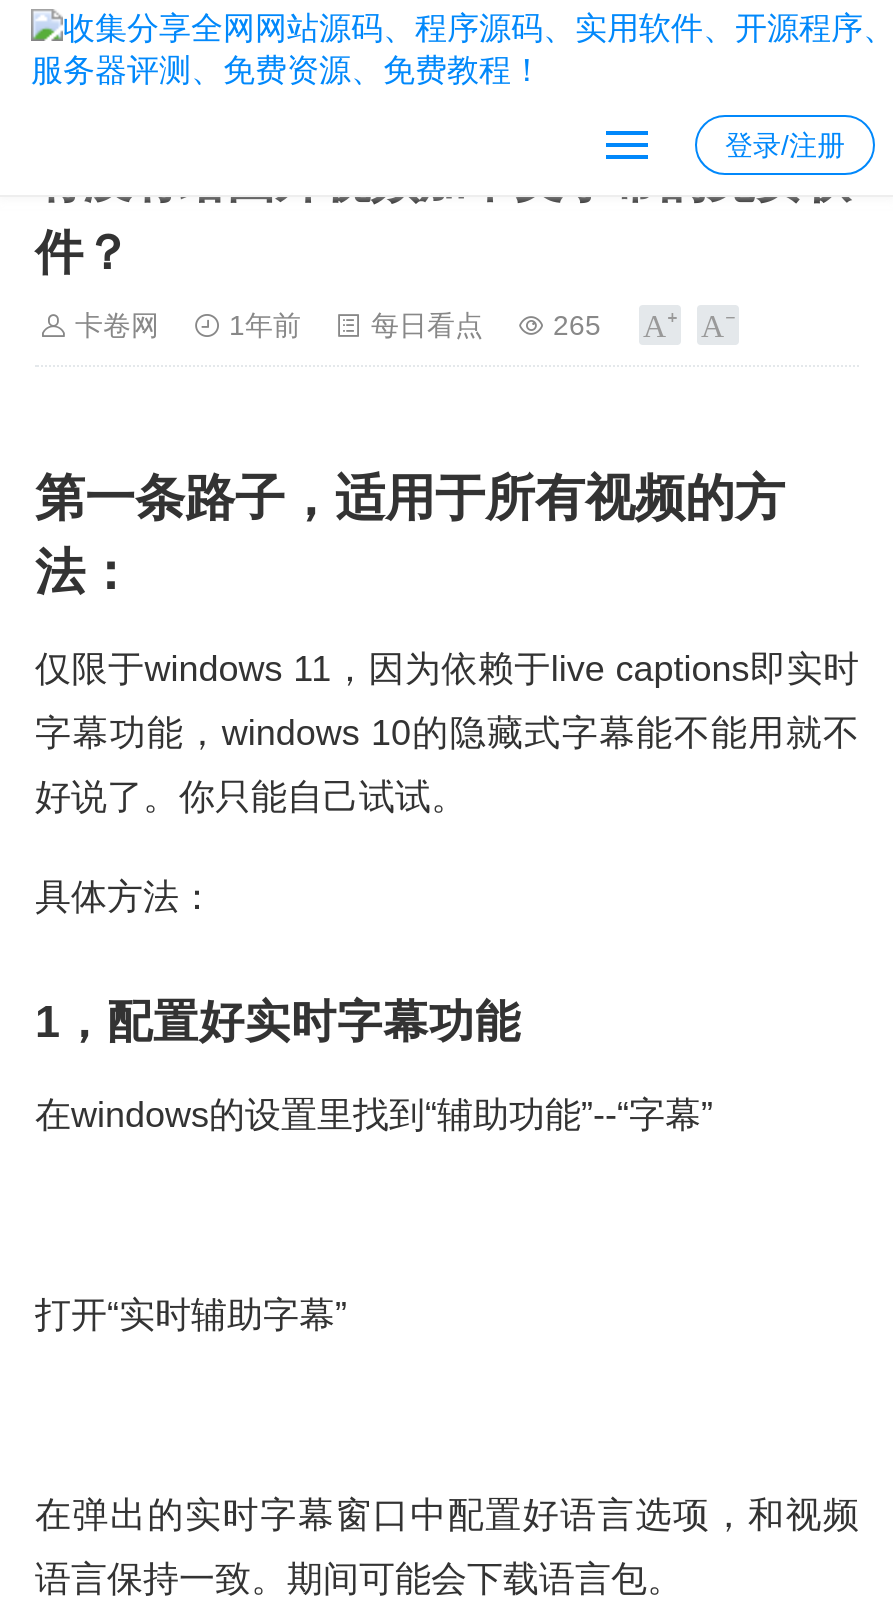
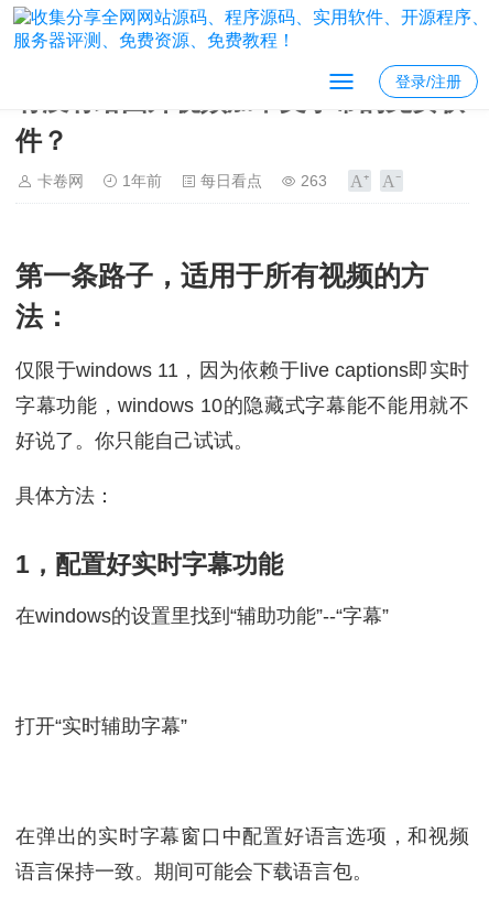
[553,309,601,341] 265 -> [301,172,327,190] 263

